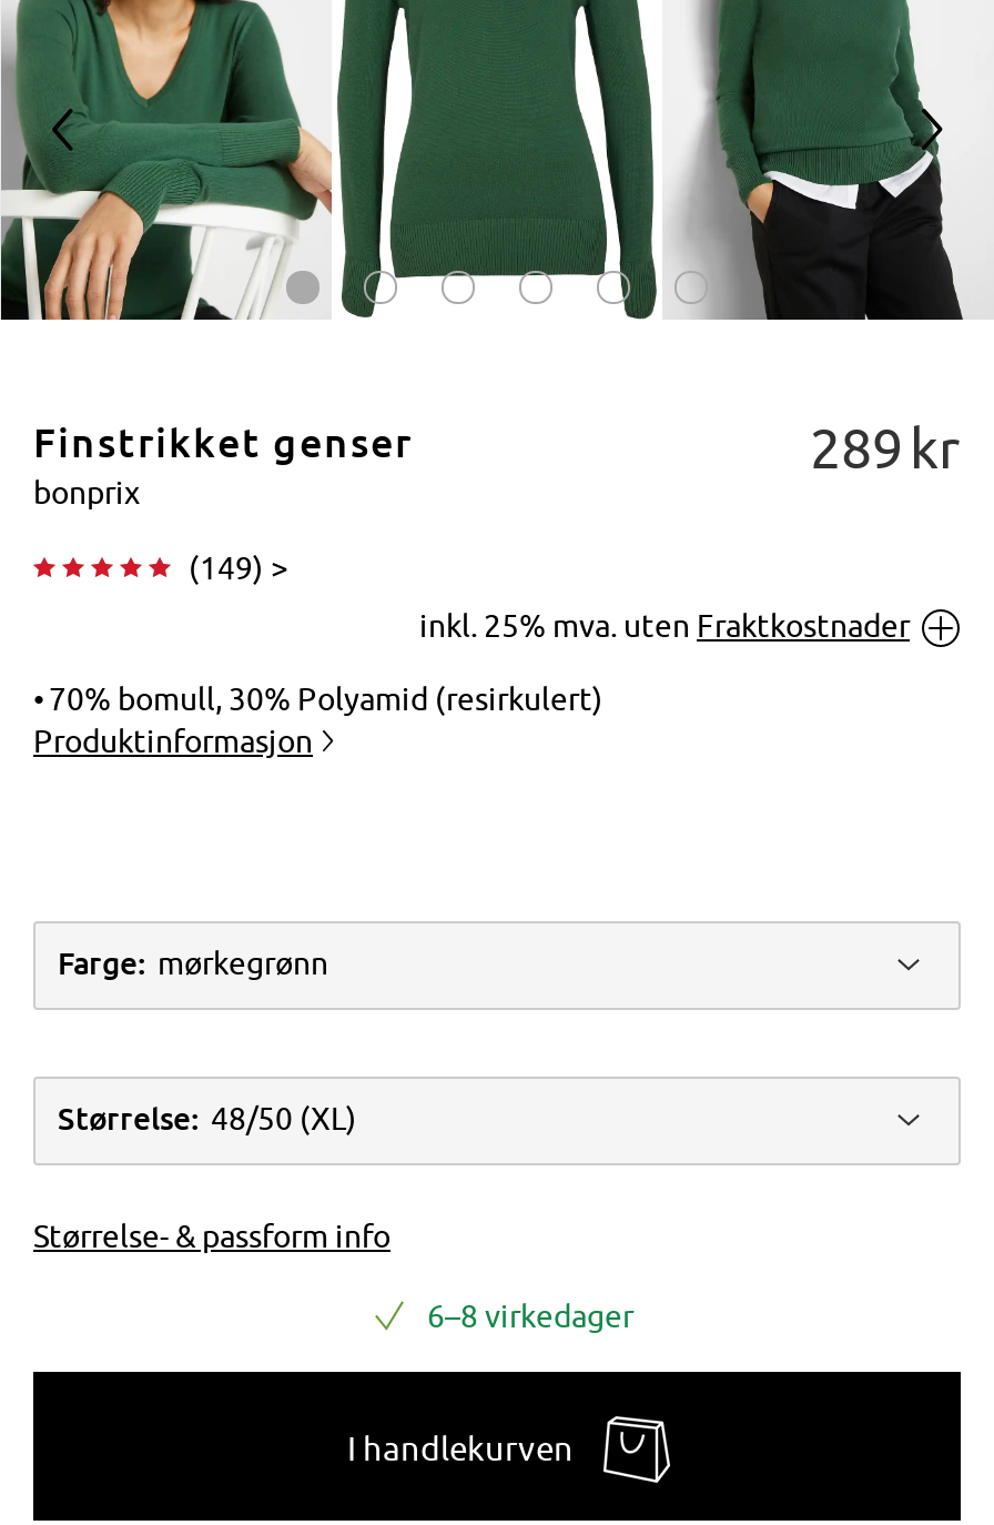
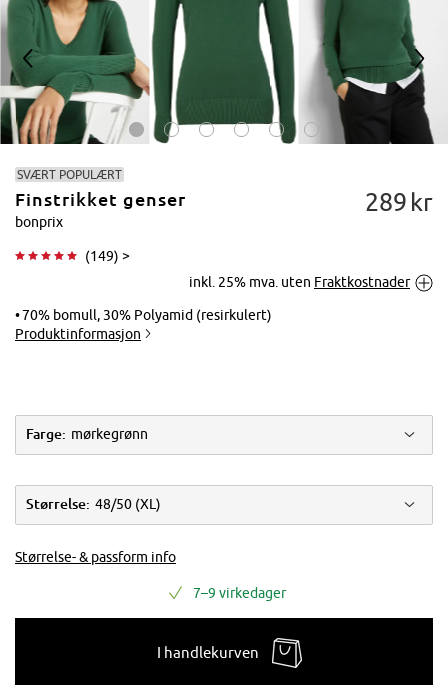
none -> [17,166,122,181] SVÆRT POPULÆRT
[427,1298,633,1333] 6–8 virkedager -> [192,585,285,601] 7–9 virkedager

